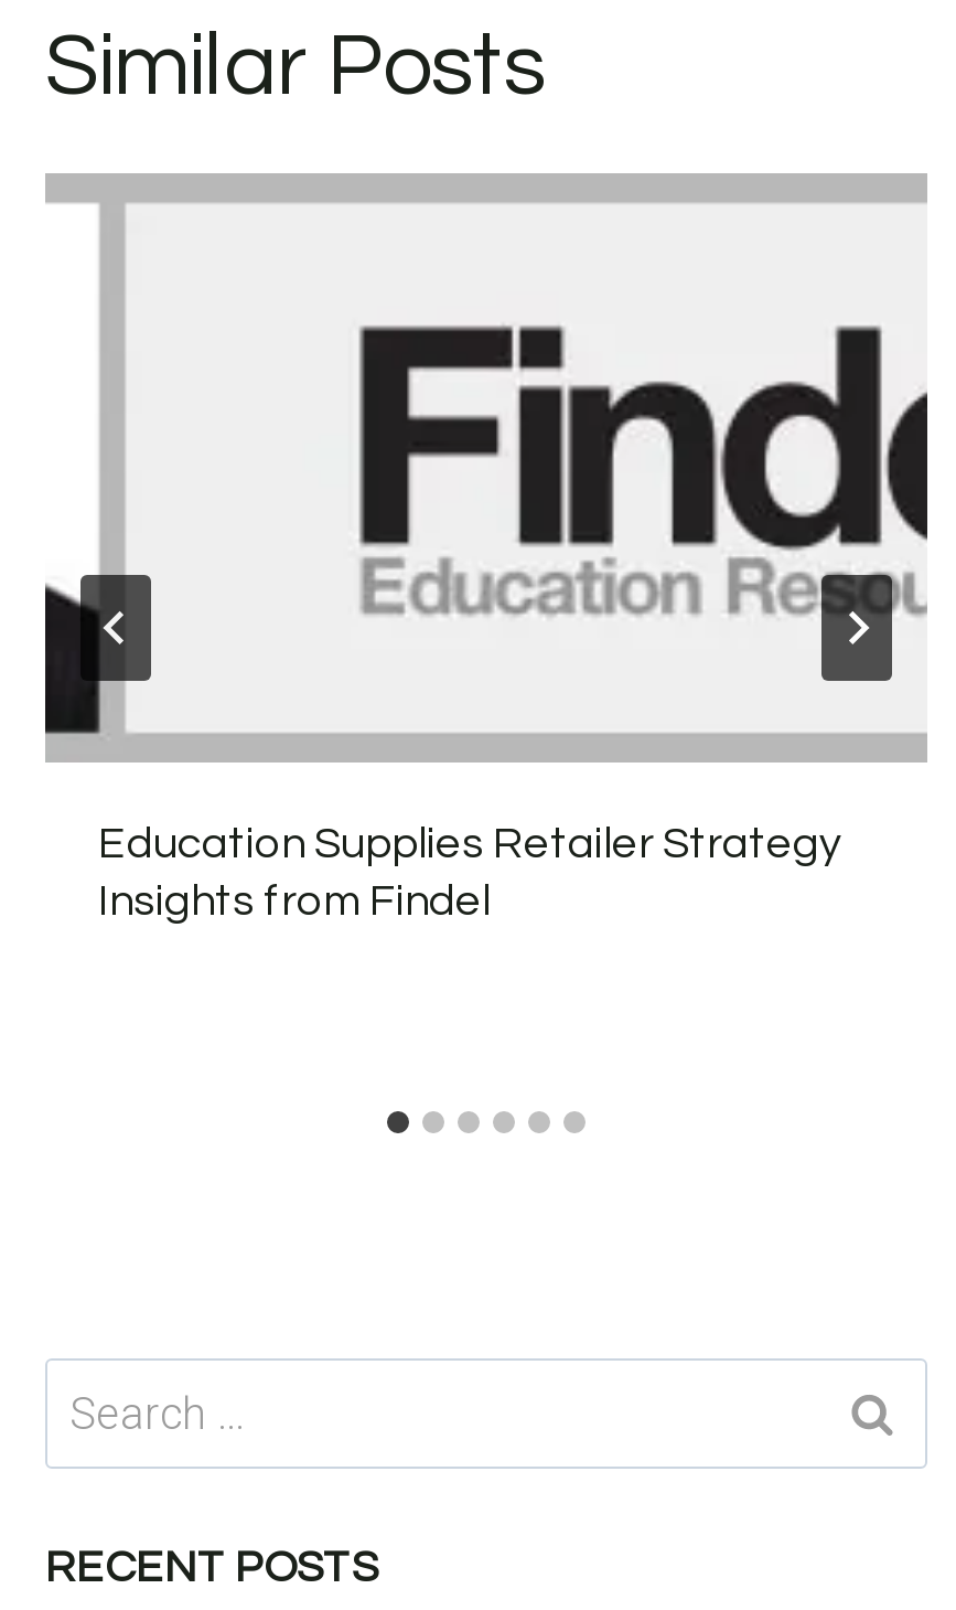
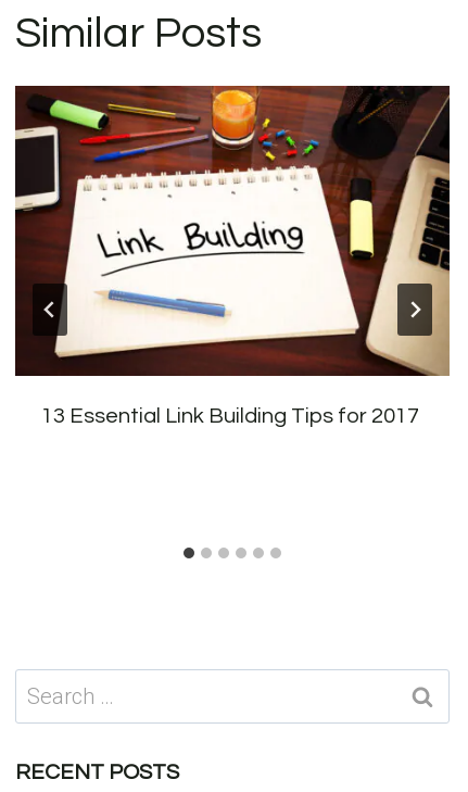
[43,175,930,923] [image] | Education Supplies Retailer Strategy | Insights from Findel -> [14,86,451,427] [image] | 13 Essential Link Building Tips for 2017

